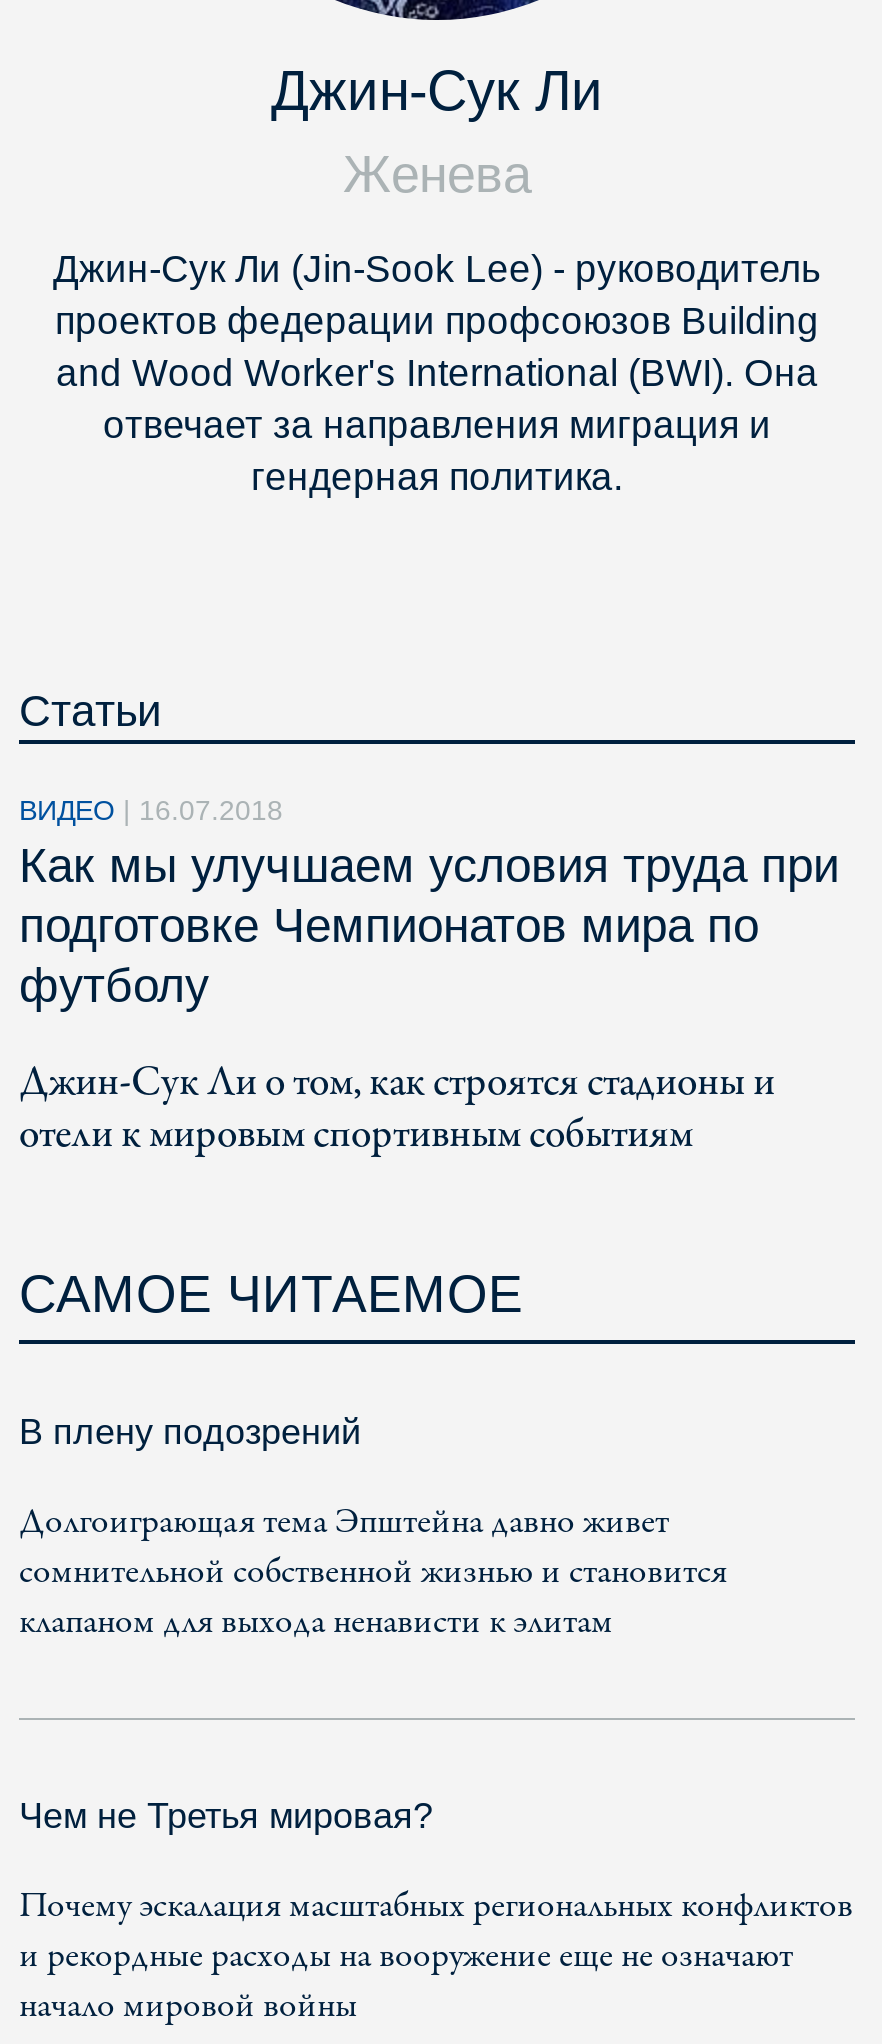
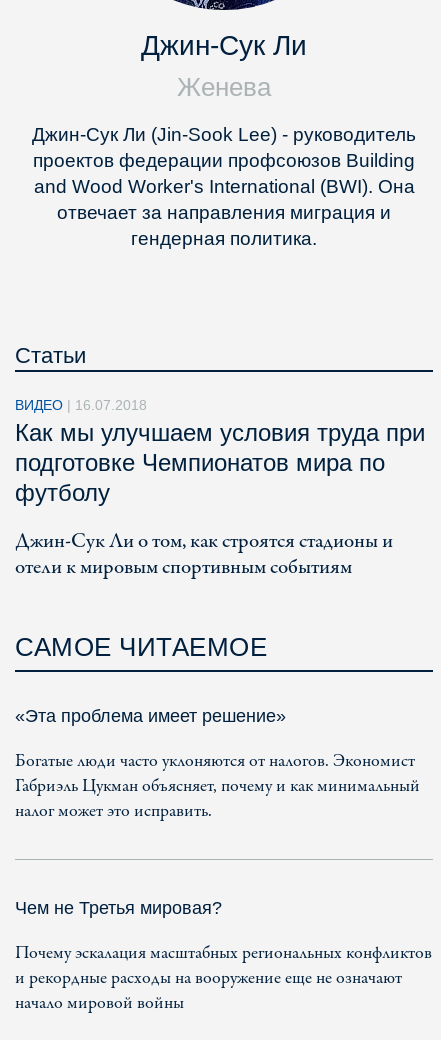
[19,1412,361,1452] В плену подозрений -> [15,706,286,726] «Эта проблема имеет решение»
[19,1498,727,1648] Долгоиграющая тема Эпштейна давно живет | сомнительной собственной жизнью и становится | клапаном для выхода ненависти к элитам -> [15,749,420,824] Богатые люди часто уклоняются от налогов. Экономист | Габриэль Цукман объясняет, почему и как минимальный | налог может это исправить.

